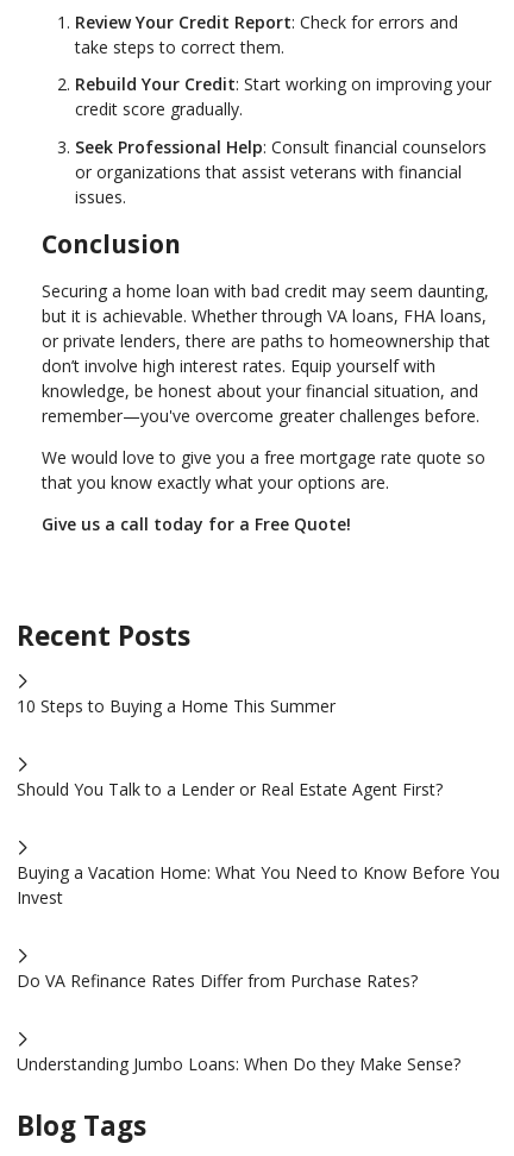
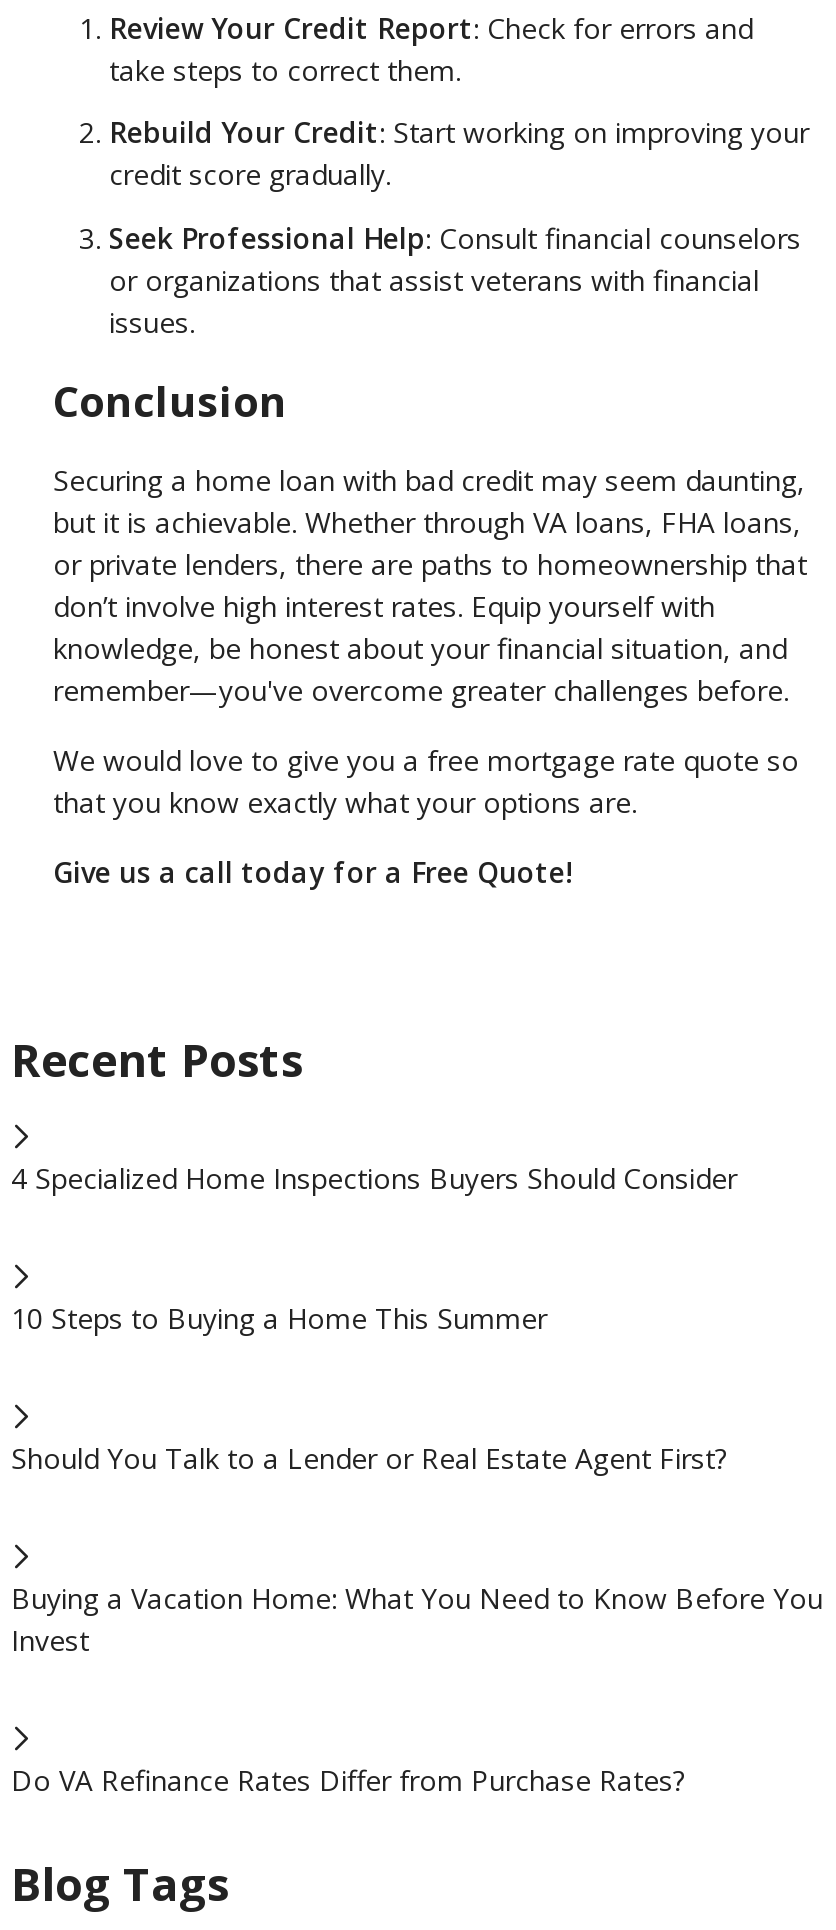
none -> [11,1160,737,1198] 4 Specialized Home Inspections Buyers Should Consider
moved [17,695,500,992] -> [11,1300,823,1800]: 10 Steps to Buying a Home This Summer | Should You Talk to a Lender or Real Estate Agent First? | Buying a Vacation Home: What You Need to Know Before You | Invest | Do VA Refinance Rates Differ from Purchase Rates?
[17,1053,460,1076] Understanding Jumbo Loans: When Do they Make Sense? -> none

